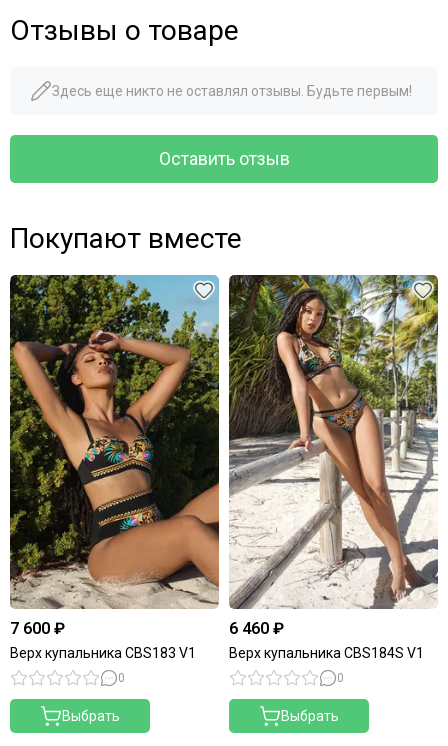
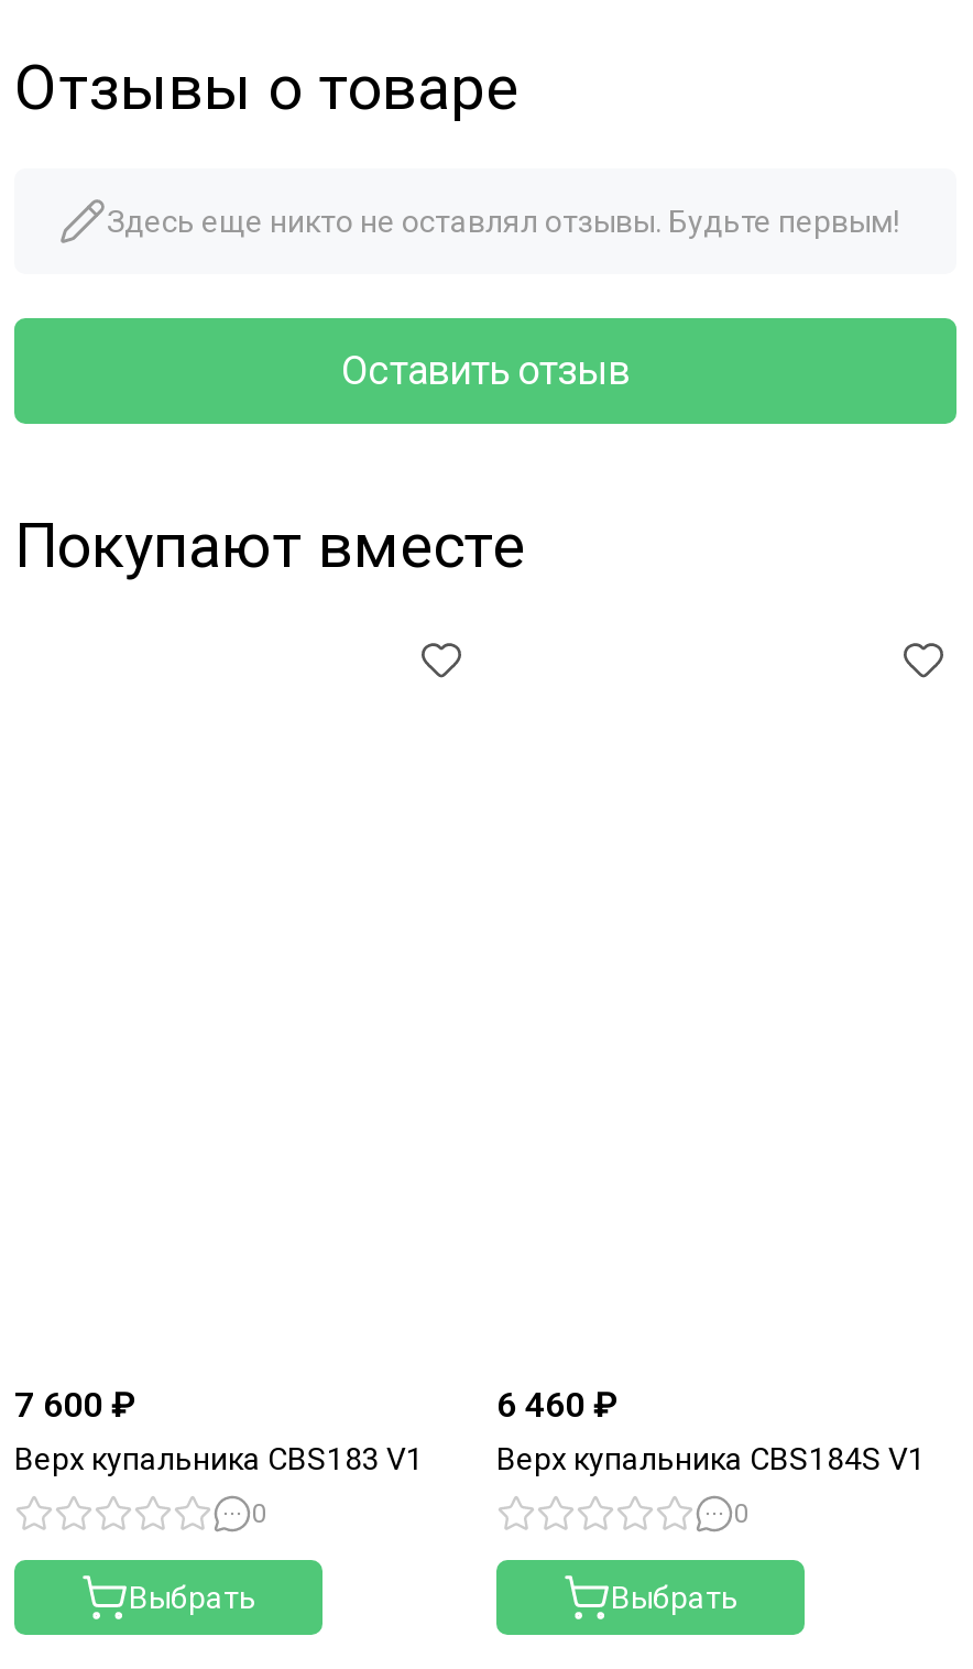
[9,274,220,610] [image] -> none
[228,274,439,610] [image] -> none

